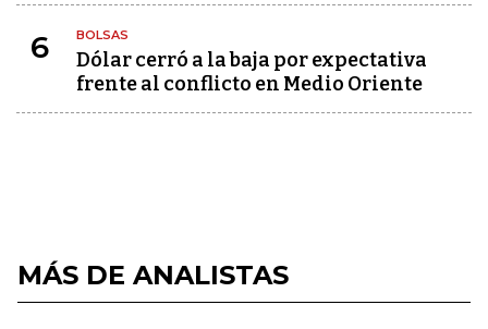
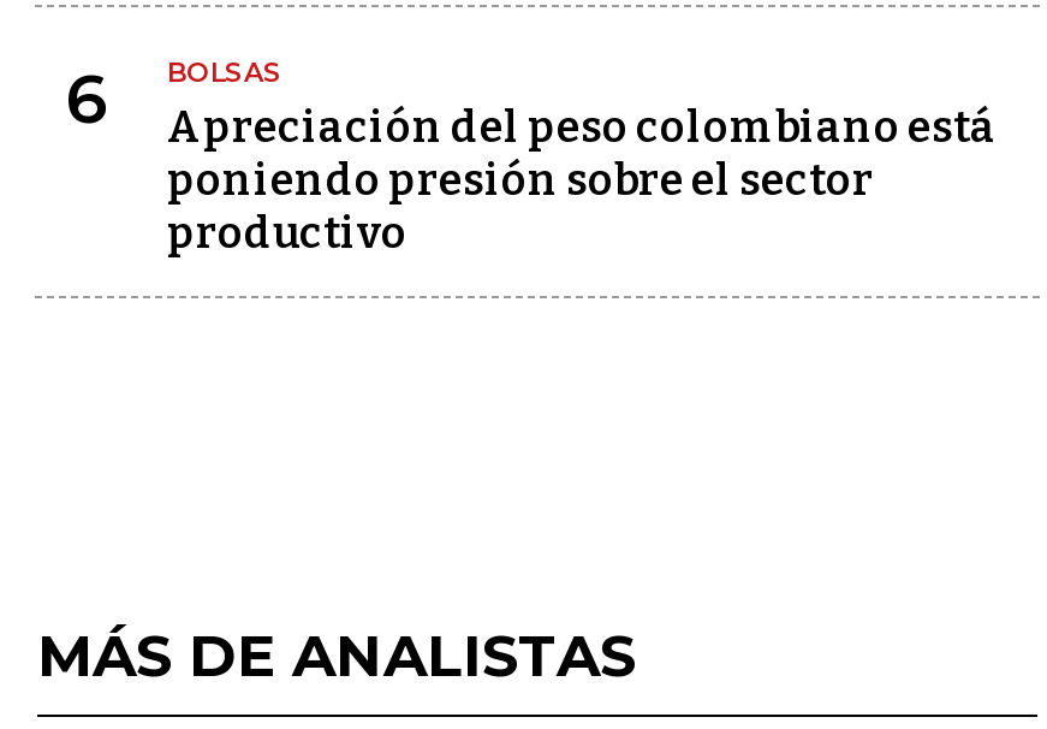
[76,48,427,96] Dólar cerró a la baja por expectativa | frente al conflicto en Medio Oriente -> [167,101,997,259] Apreciación del peso colombiano está | poniendo presión sobre el sector | productivo

